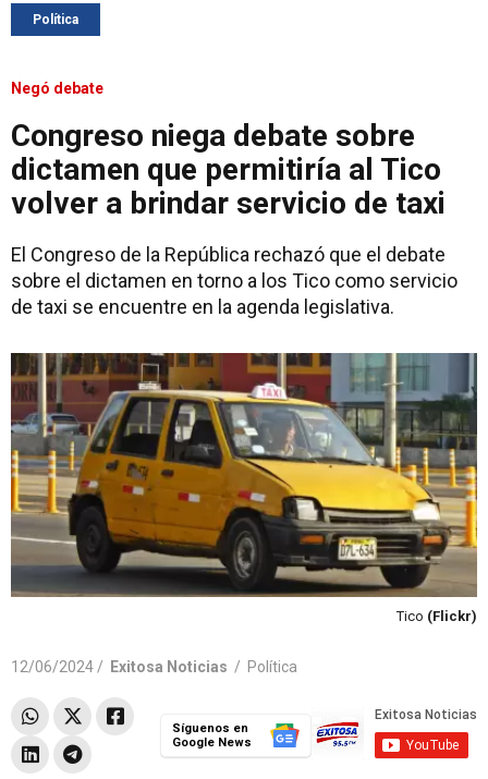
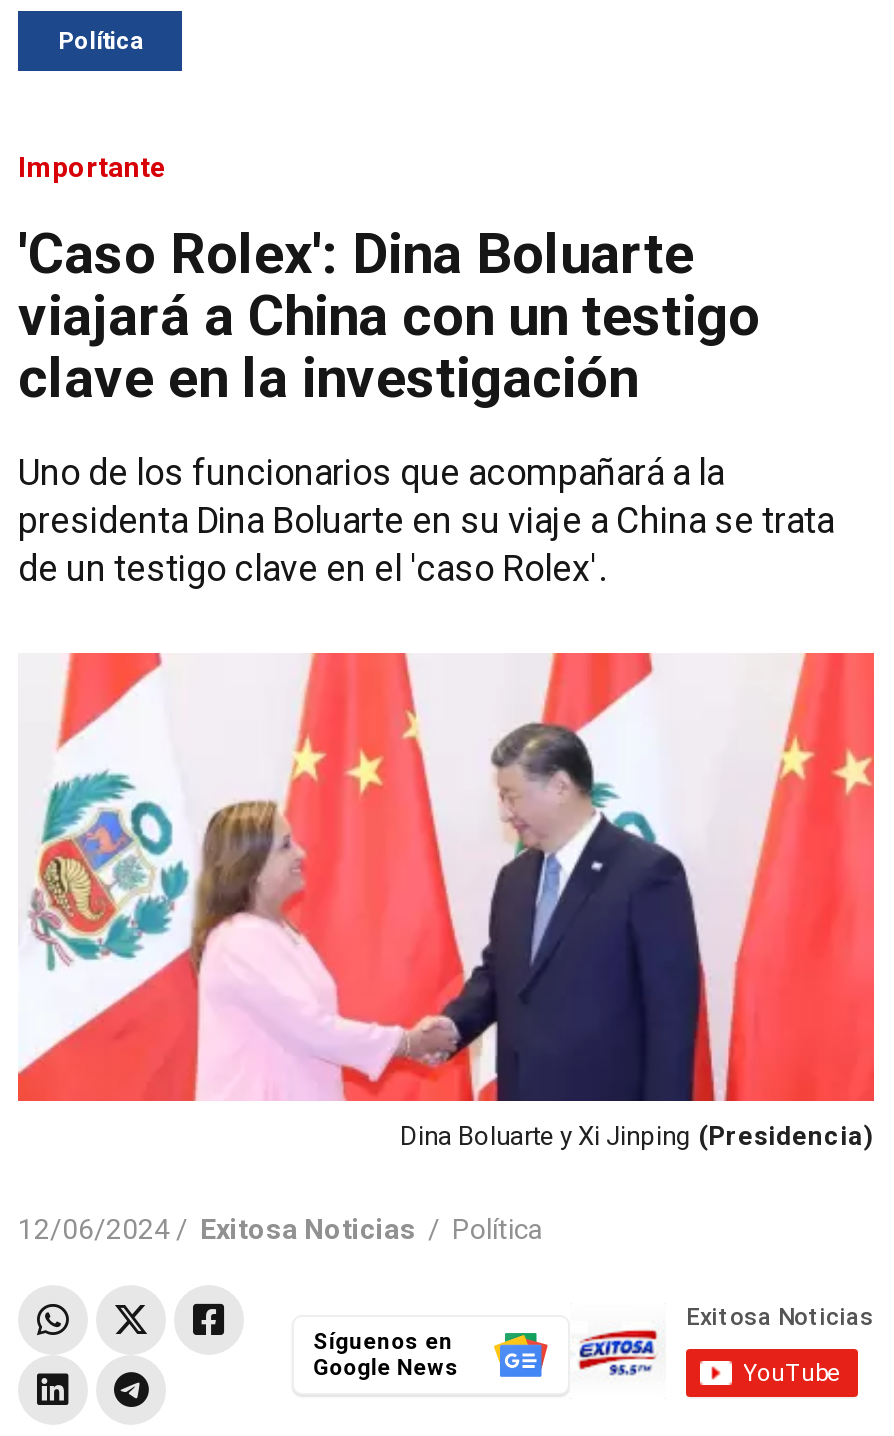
[11,80,103,97] Negó debate -> [18,151,166,183] Importante
[11,118,446,221] Congreso niega debate sobre | dictamen que permitiría al Tico | volver a brindar servicio de taxi -> [18,221,760,411] 'Caso Rolex': Dina Boluarte | viajará a China con un testigo | clave en la investigación
[11,243,457,318] El Congreso de la República rechazó que el debate | sobre el dictamen en torno a los Tico como servicio | de taxi se encuentre en la agenda legislativa. -> [18,451,834,589] Uno de los funcionarios que acompañará a la | presidenta Dina Boluarte en su viaje a China se trata | de un testigo clave en el 'caso Rolex'.
[10,352,478,624] [image] | Tico (Flickr) -> [16,651,876,1150] [image] | Dina Boluarte y Xi Jinping (Presidencia)

